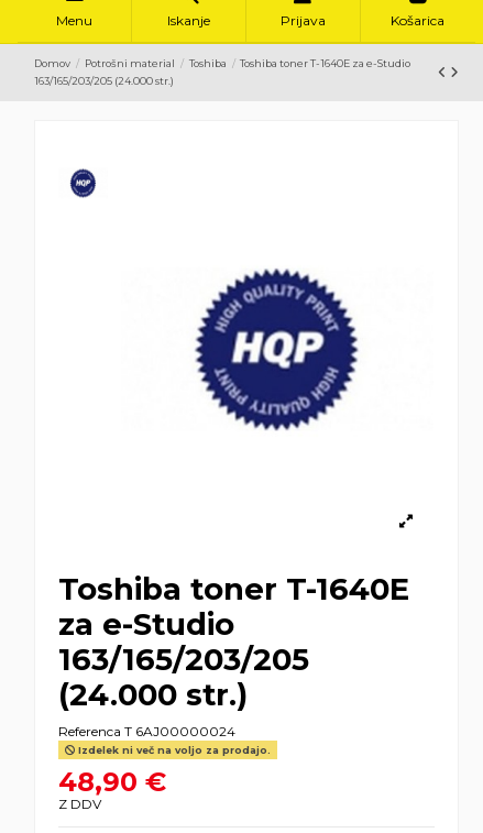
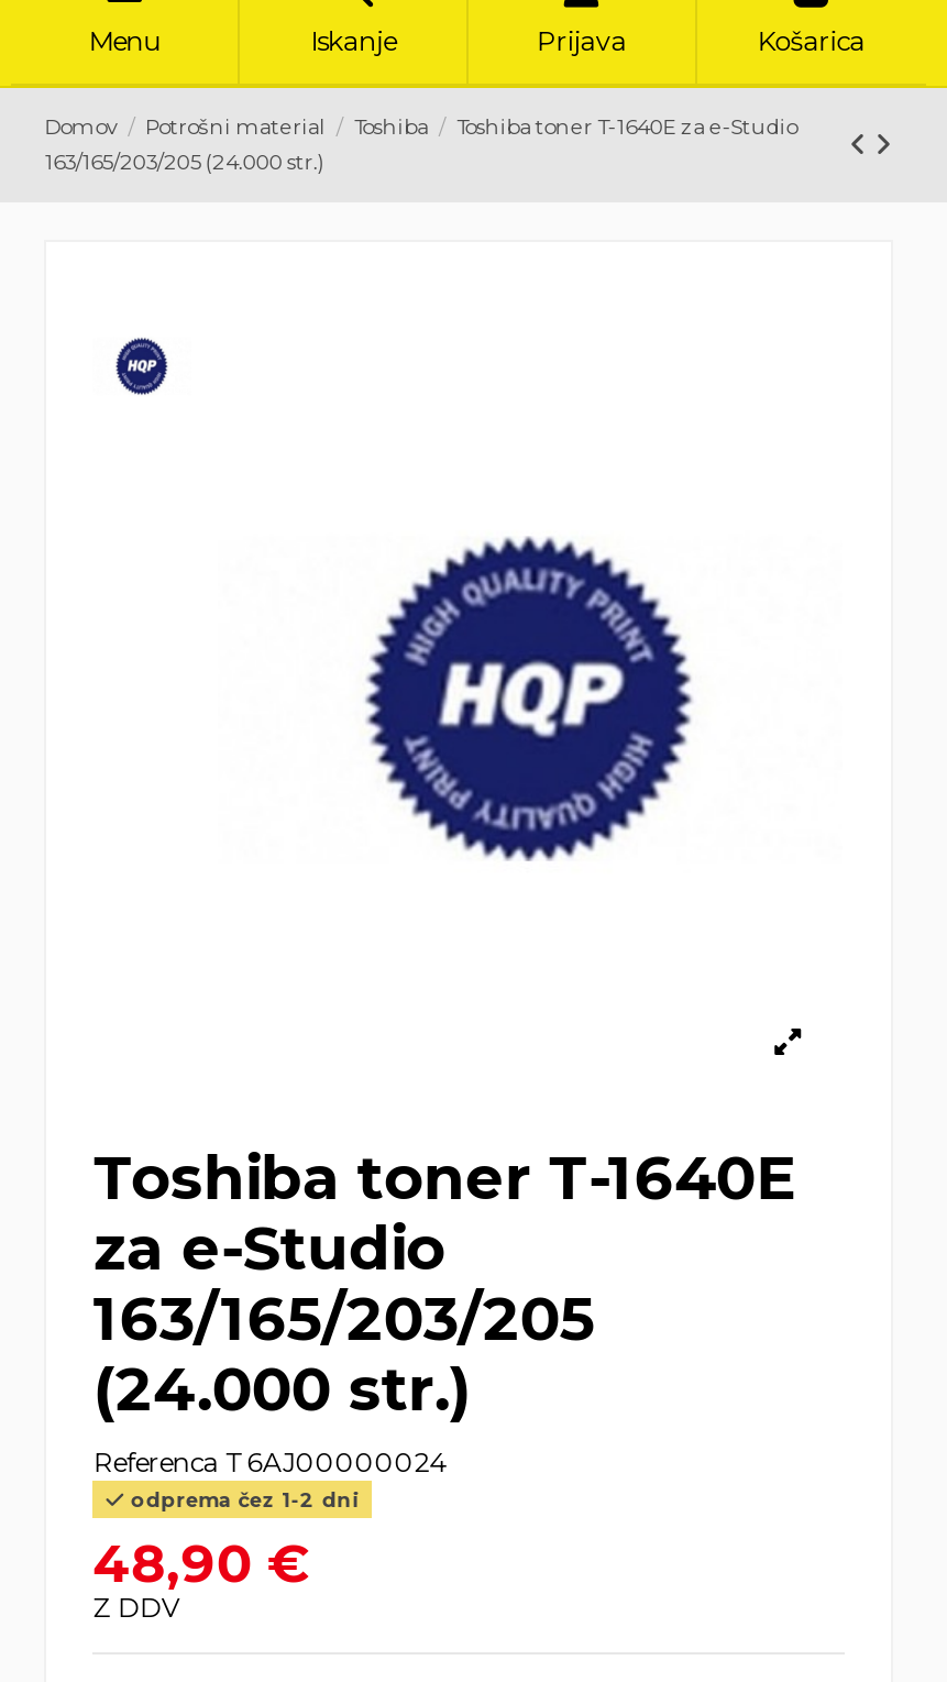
[75,744,271,756] Izdelek ni več na voljo za prodajo. -> [124,1487,359,1511] odprema čez 1-2 dni

